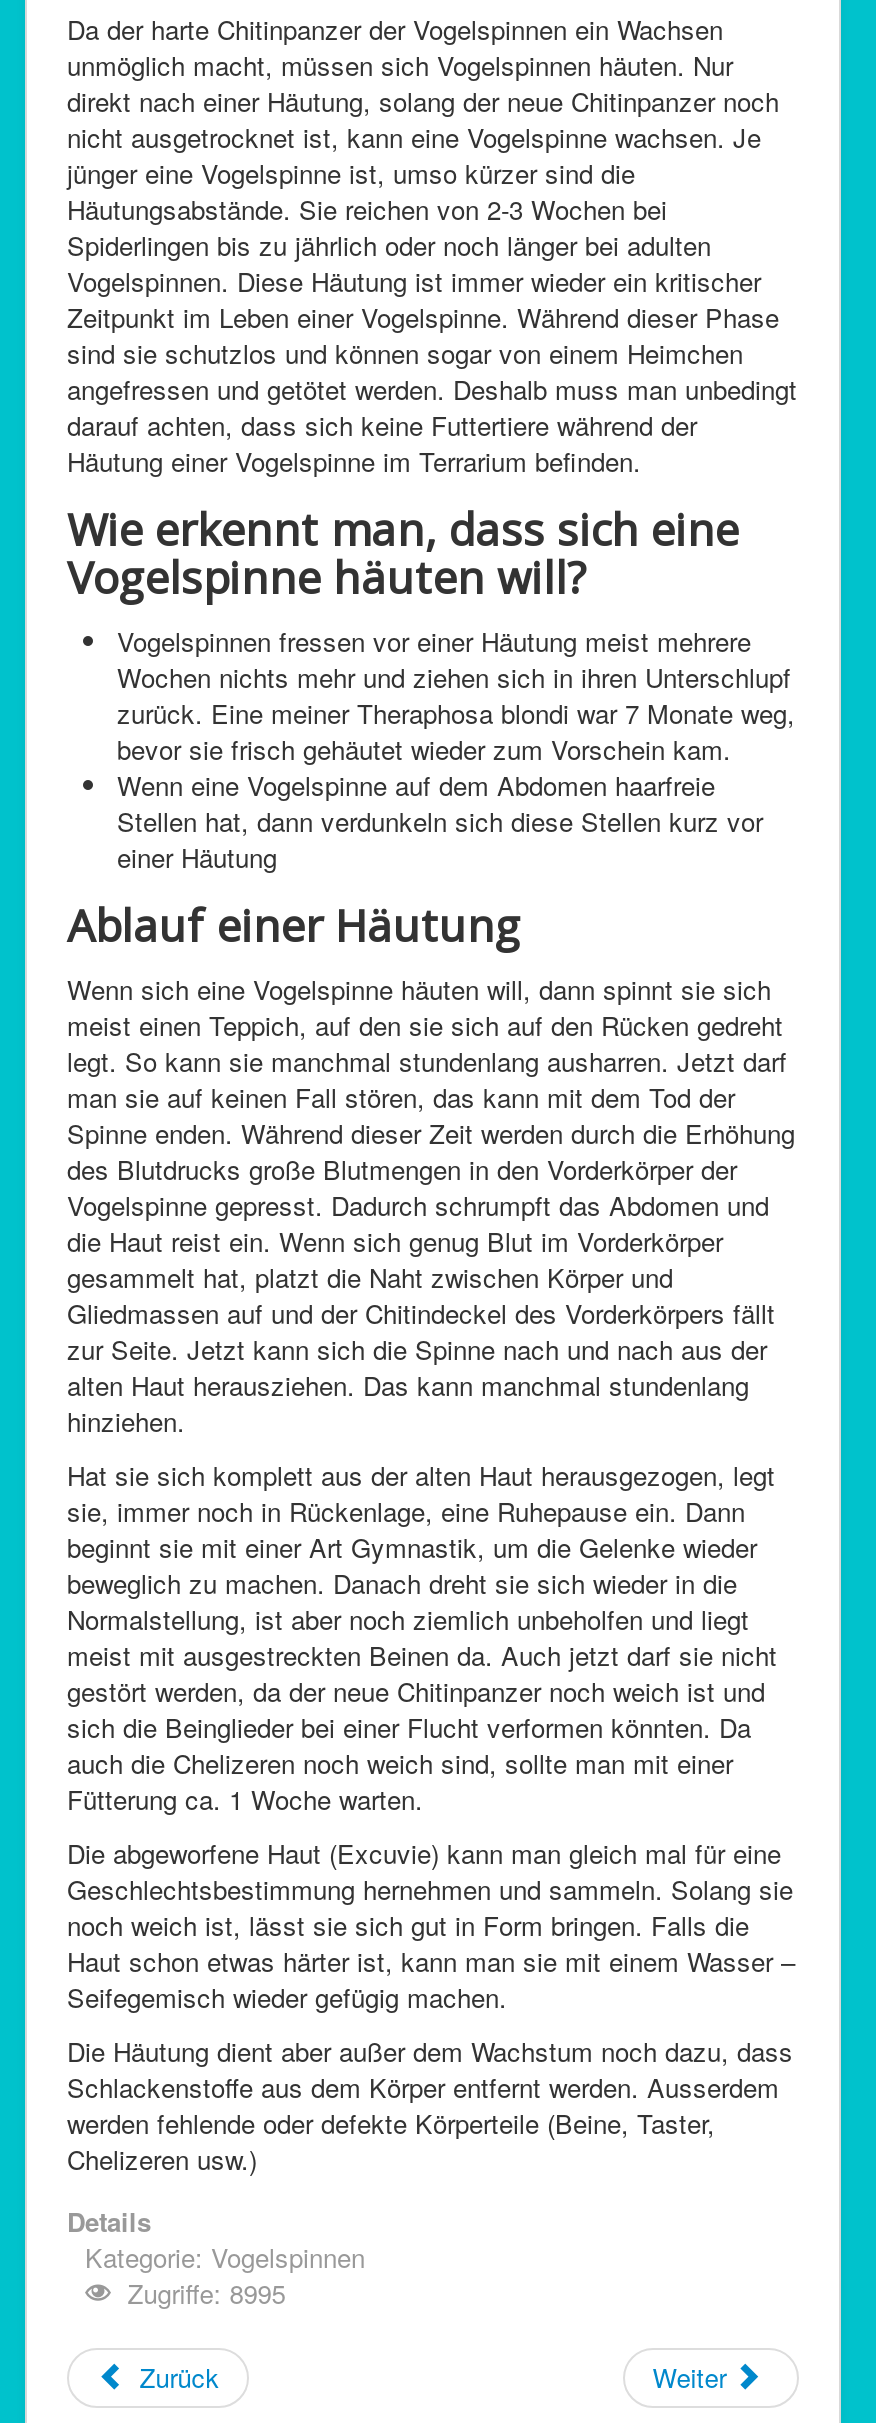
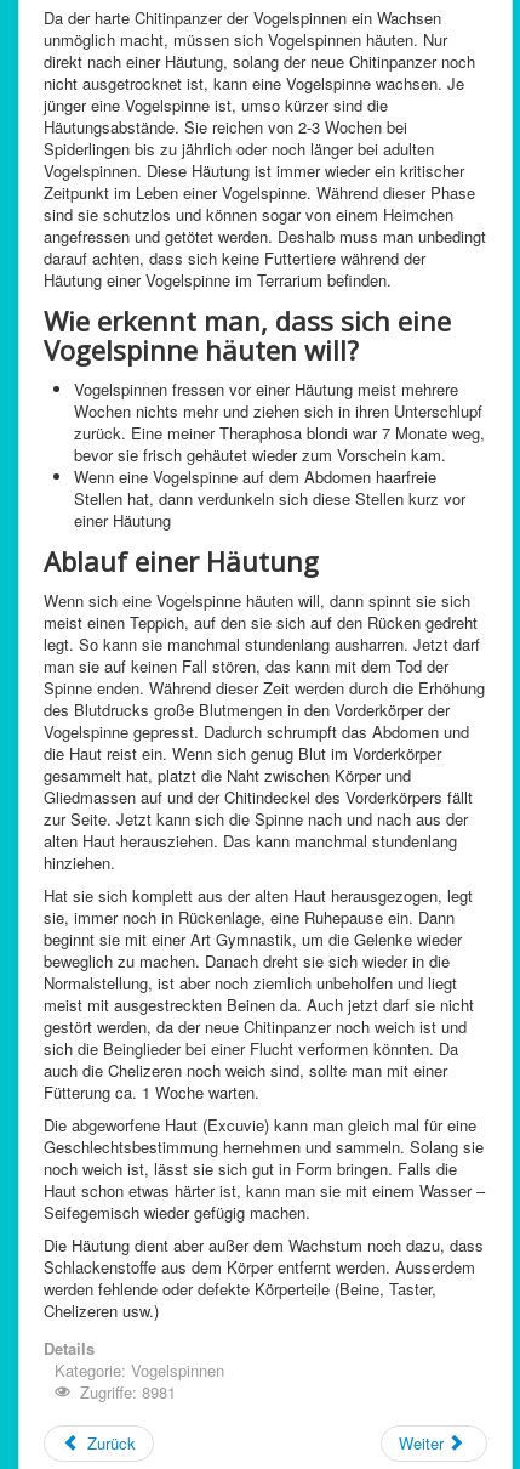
[127,2274,285,2312] Zugriffe: 8995 -> [80,1381,176,1404] Zugriffe: 8981

